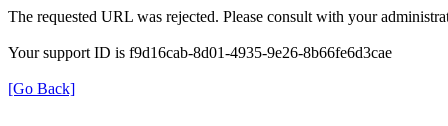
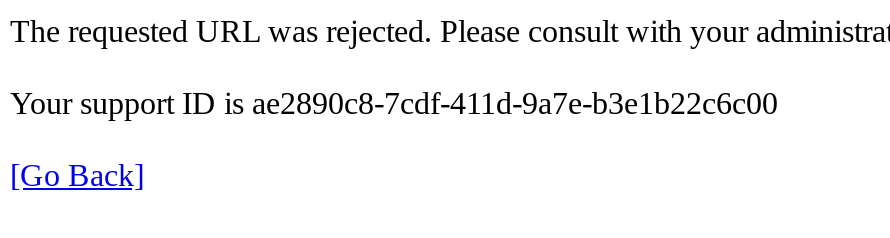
[8,44,392,61] Your support ID is f9d16cab-8d01-4935-9e26-8b66fe6d3cae -> [10,86,778,120] Your support ID is ae2890c8-7cdf-411d-9a7e-b3e1b22c6c00

